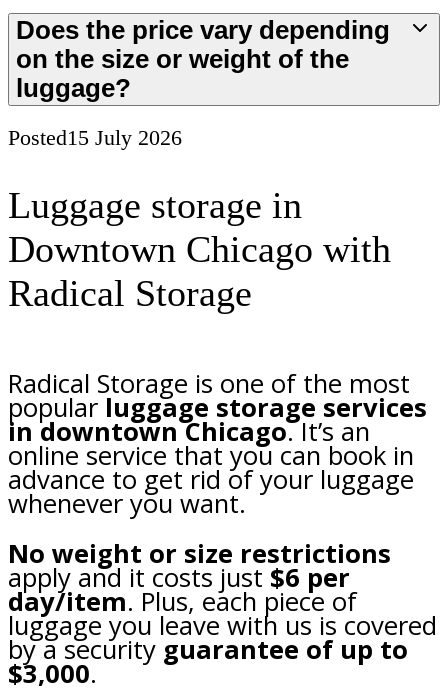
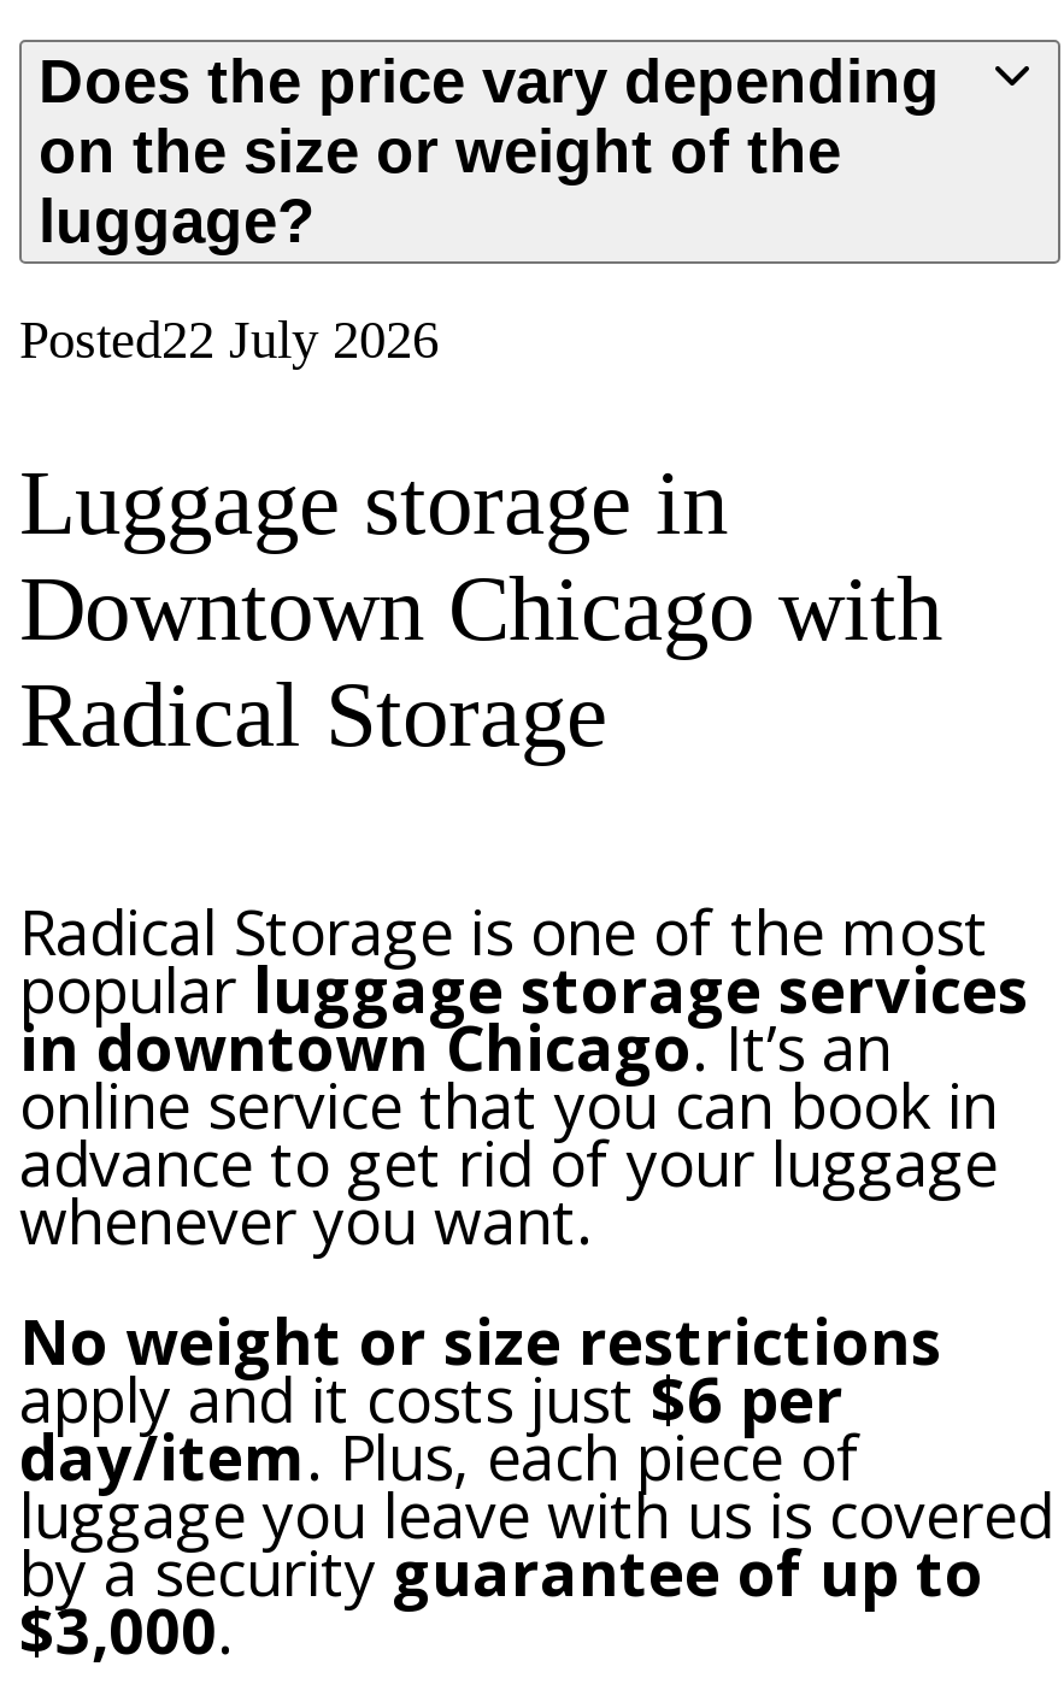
[8,125,182,150] Posted15 July 2026 -> [19,309,439,370] Posted22 July 2026

